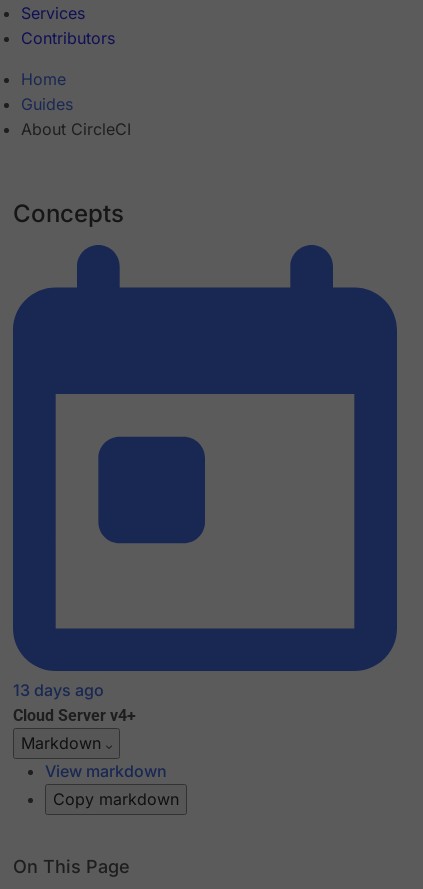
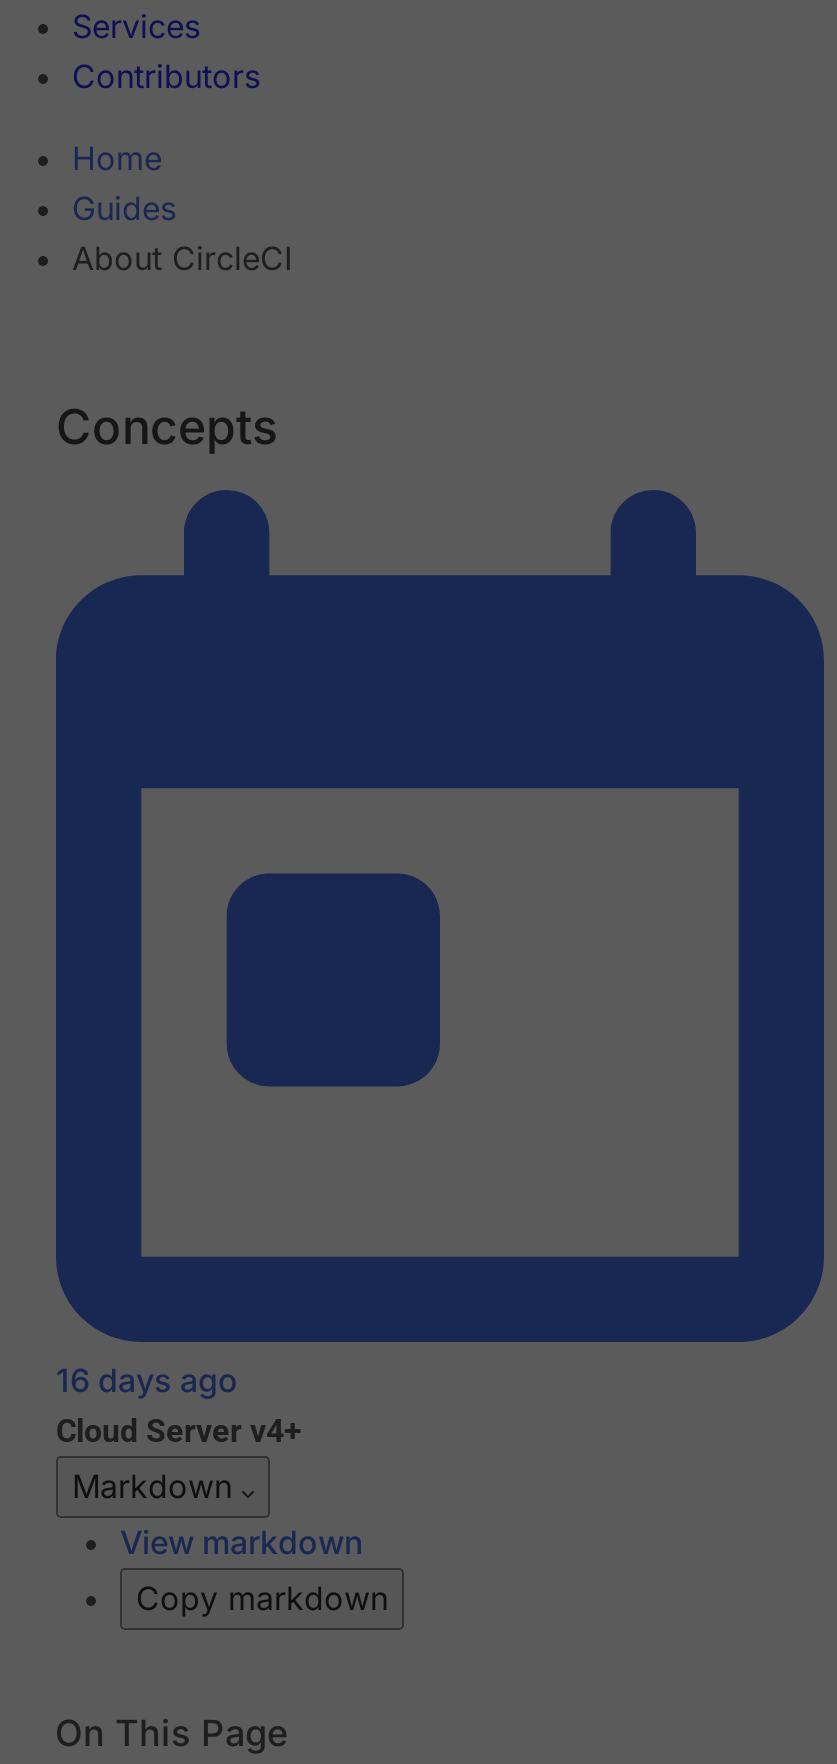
[13,680,104,700] 13 days ago -> [56,1361,238,1401] 16 days ago

